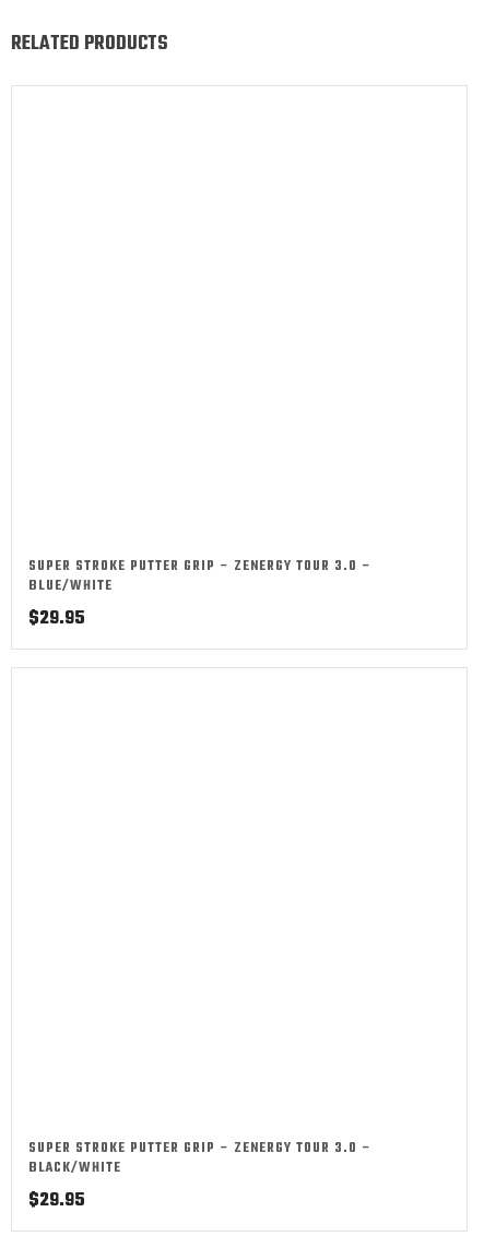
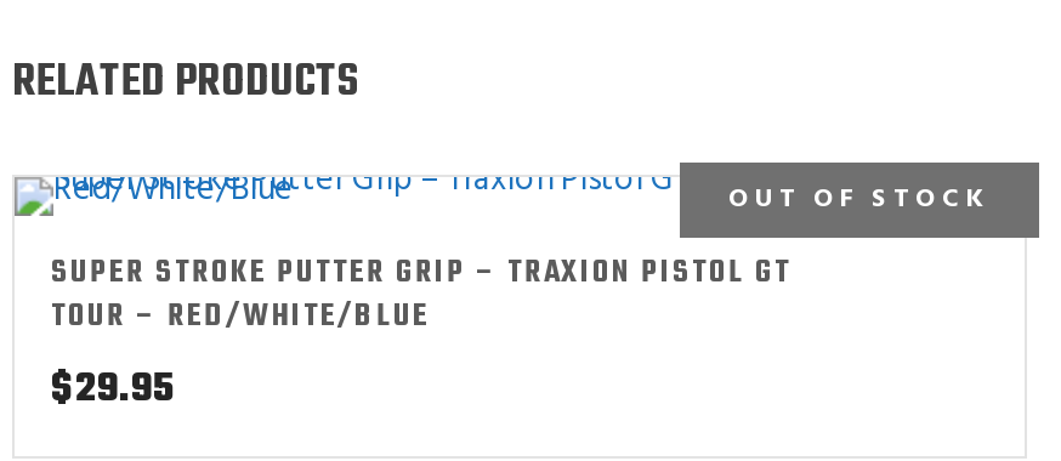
[28,556,371,634] SUPER STROKE PUTTER GRIP – ZENERGY TOUR 3.0 – | BLUE/WHITE | $29.95 -> [728,179,991,222] OUT OF STOCK
[28,1138,371,1179] SUPER STROKE PUTTER GRIP – ZENERGY TOUR 3.0 – | BLACK/WHITE -> [51,252,792,344] SUPER STROKE PUTTER GRIP – TRAXION PISTOL GT | TOUR – RED/WHITE/BLUE

